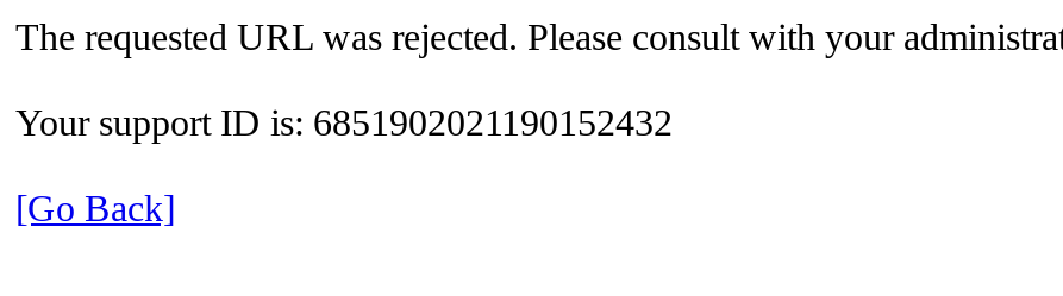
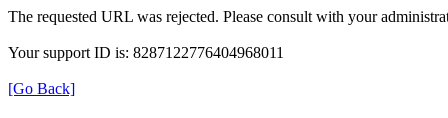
[15,102,673,143] Your support ID is: 6851902021190152432 -> [8,44,284,61] Your support ID is: 8287122776404968011

